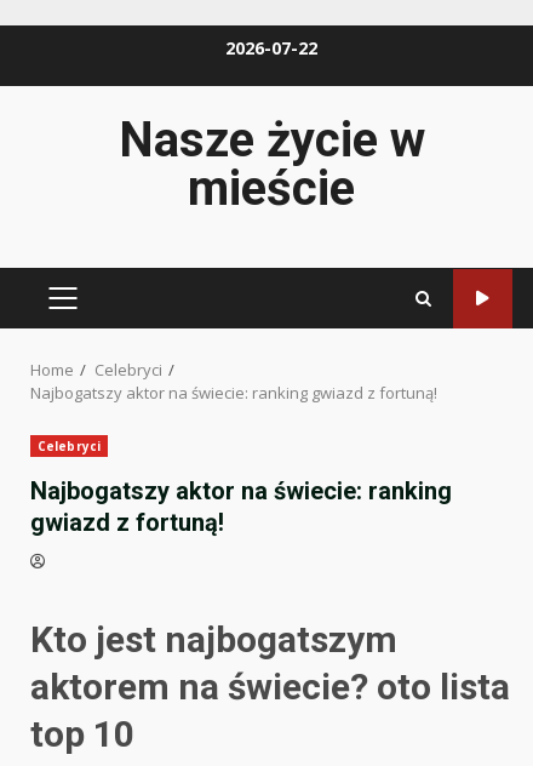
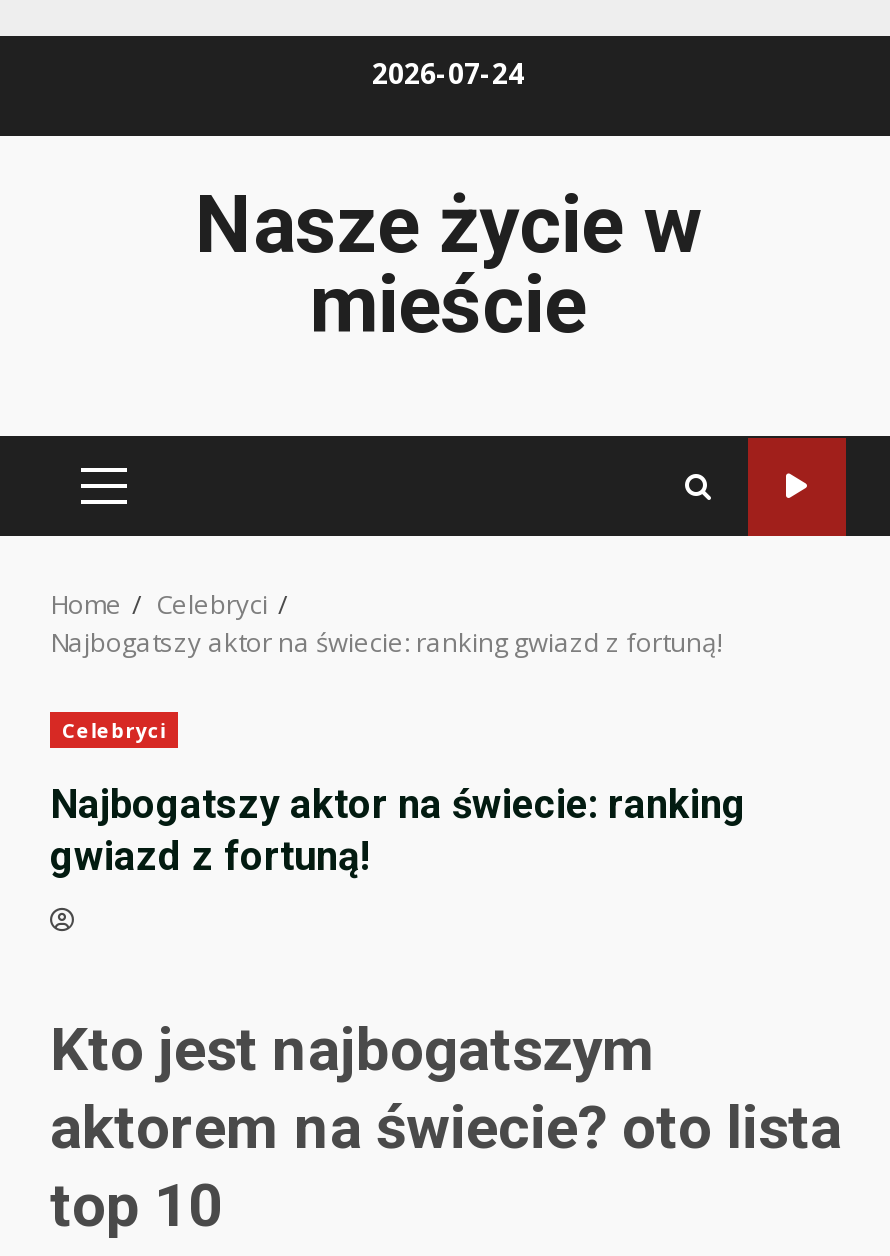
[225,36,317,59] 2026-07-22 -> [372,53,524,91] 2026-07-24

